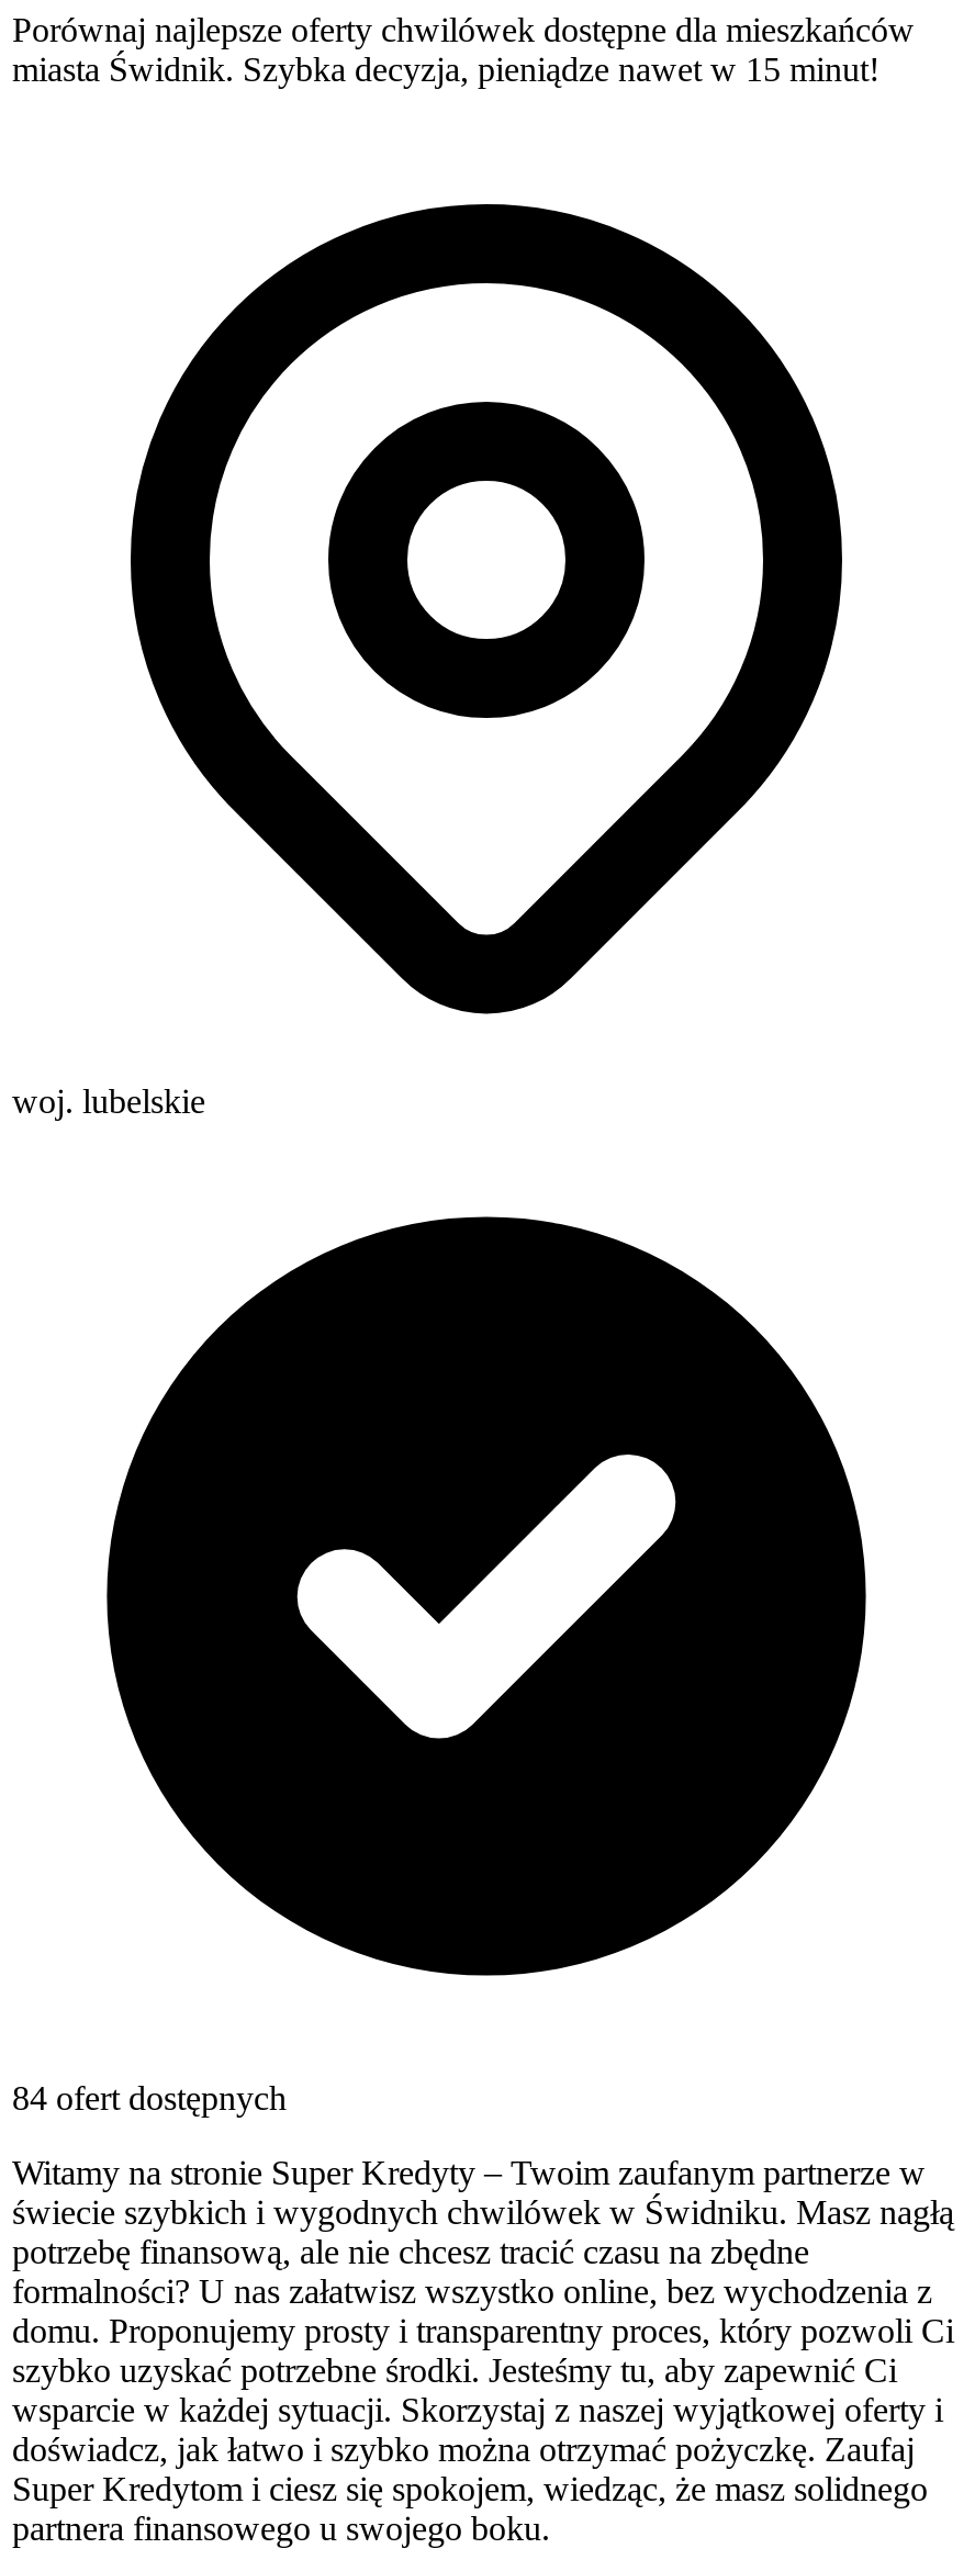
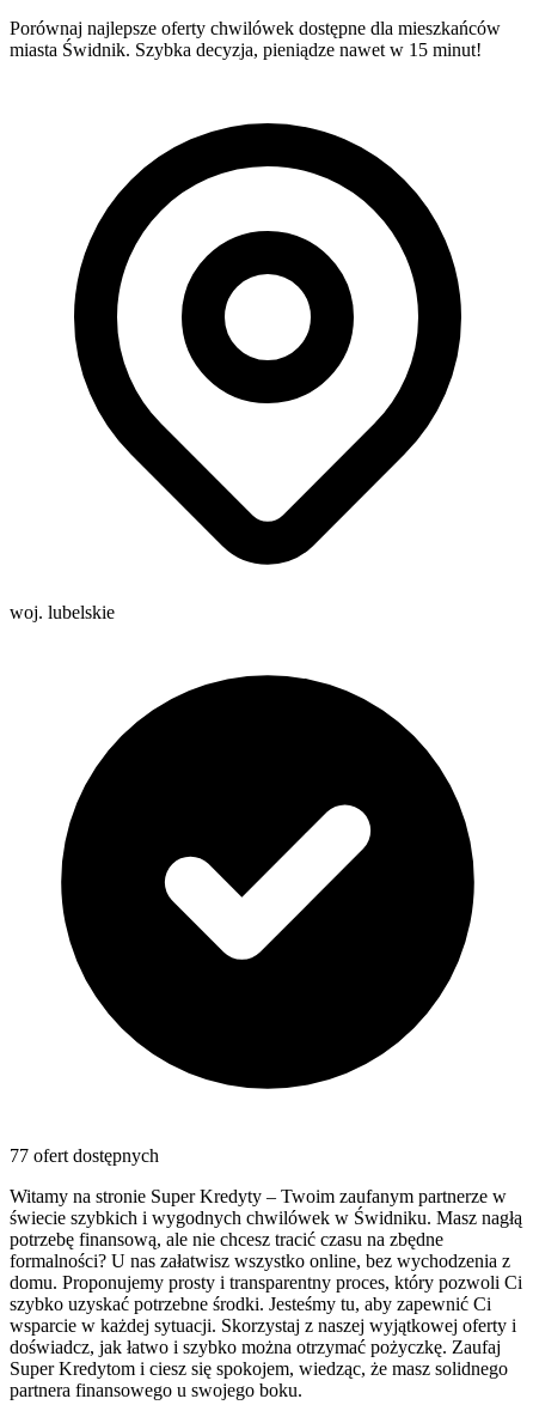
[12,2079,287,2116] 84 ofert dostępnych -> [10,1145,159,1165] 77 ofert dostępnych

